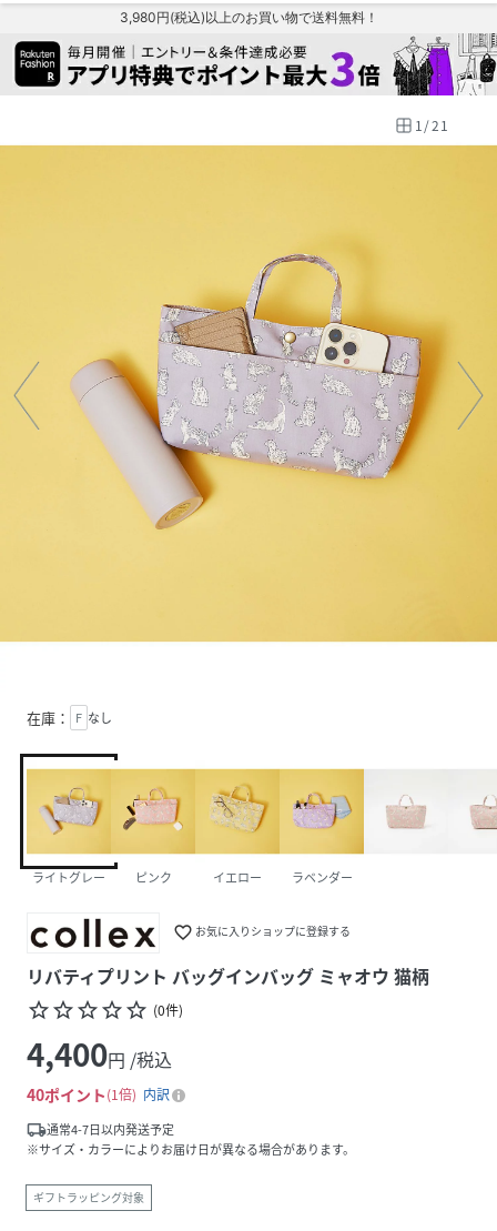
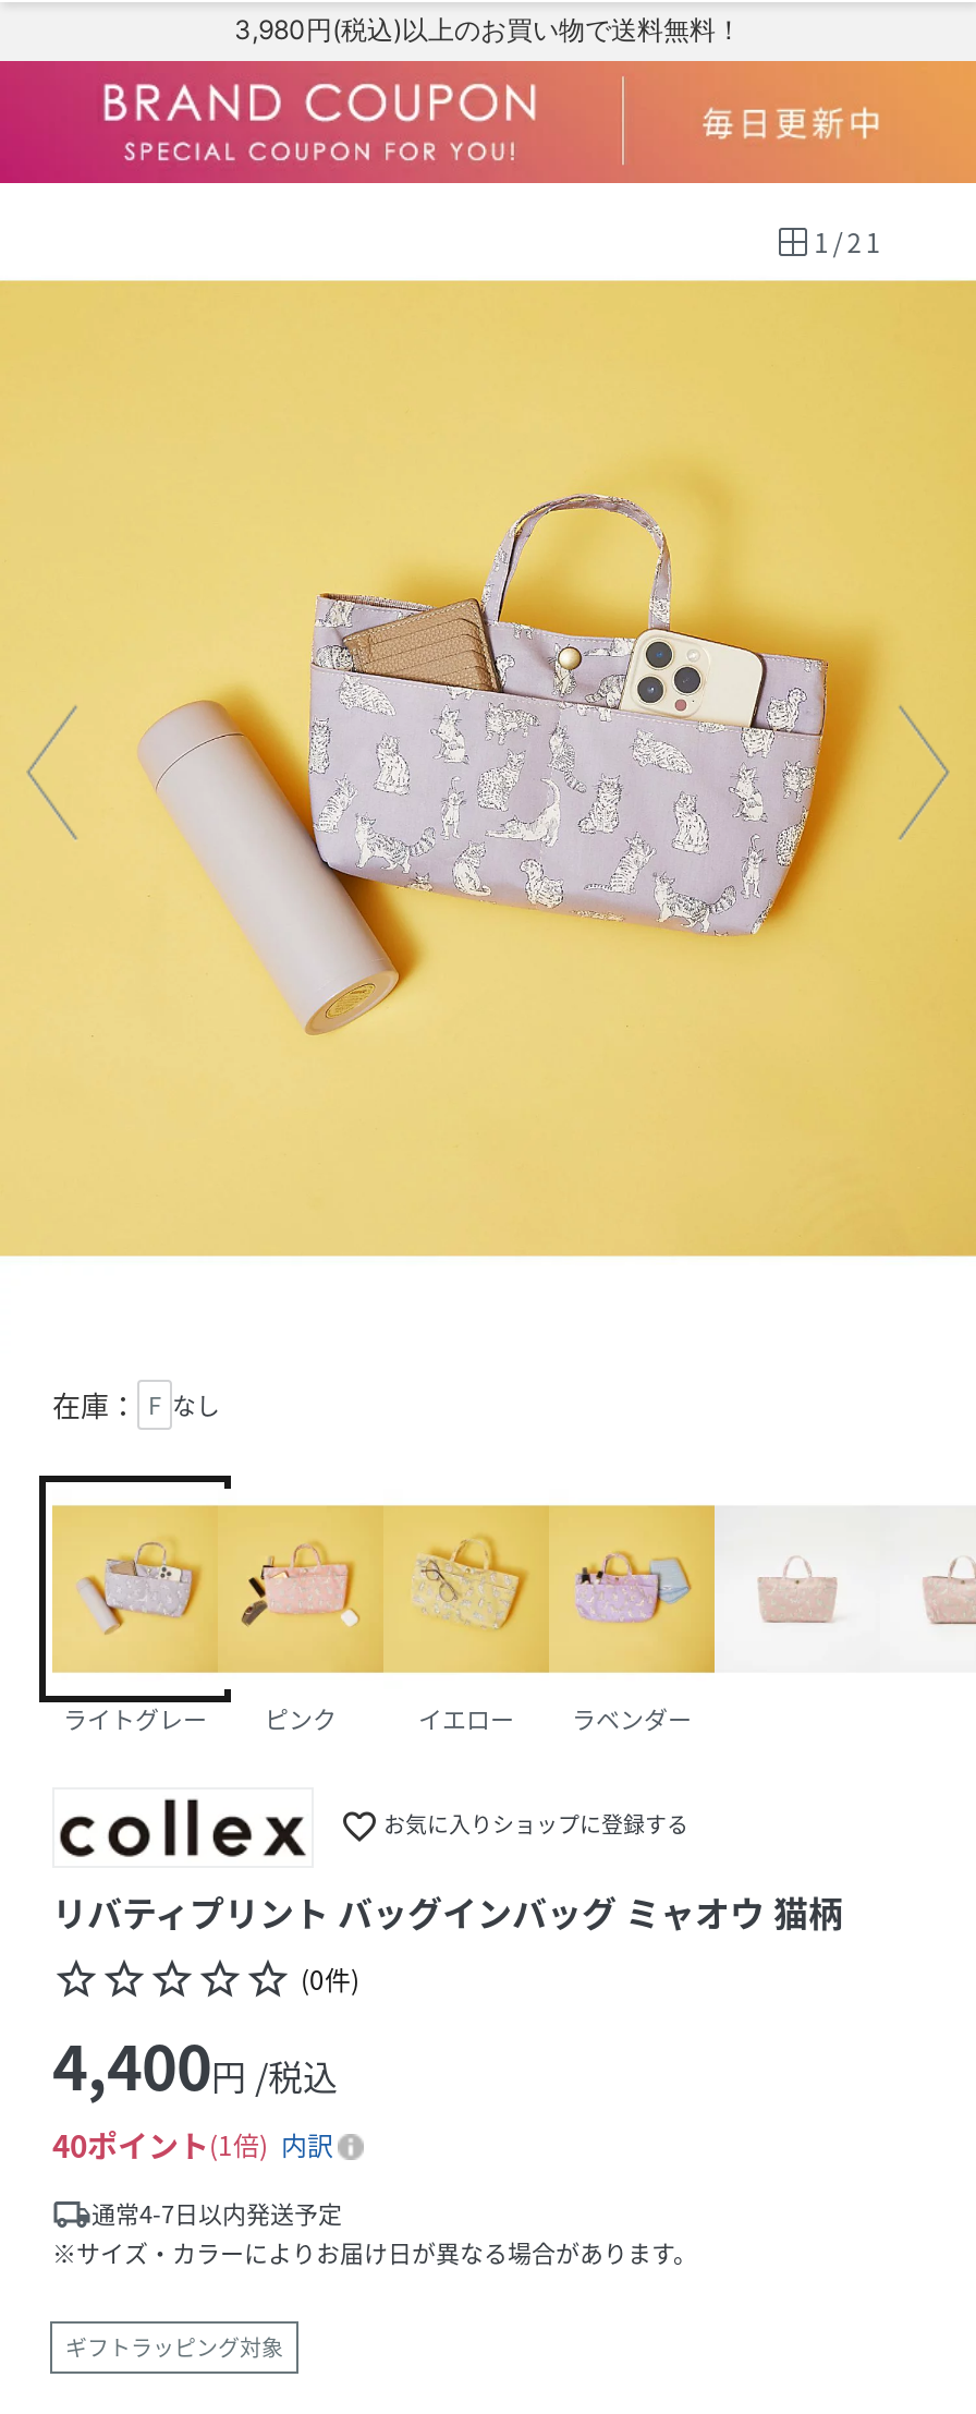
[3,32,494,97] [image] -> [7,59,969,185] [image]

